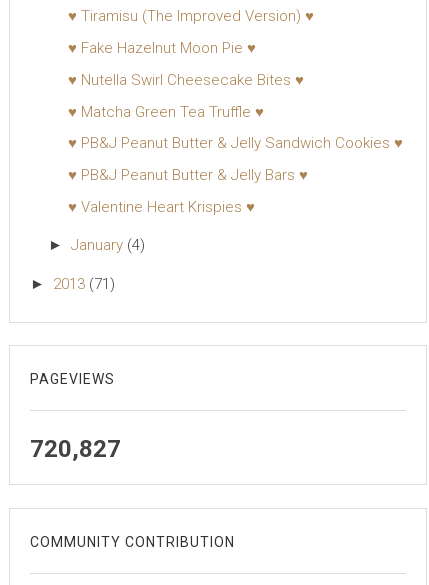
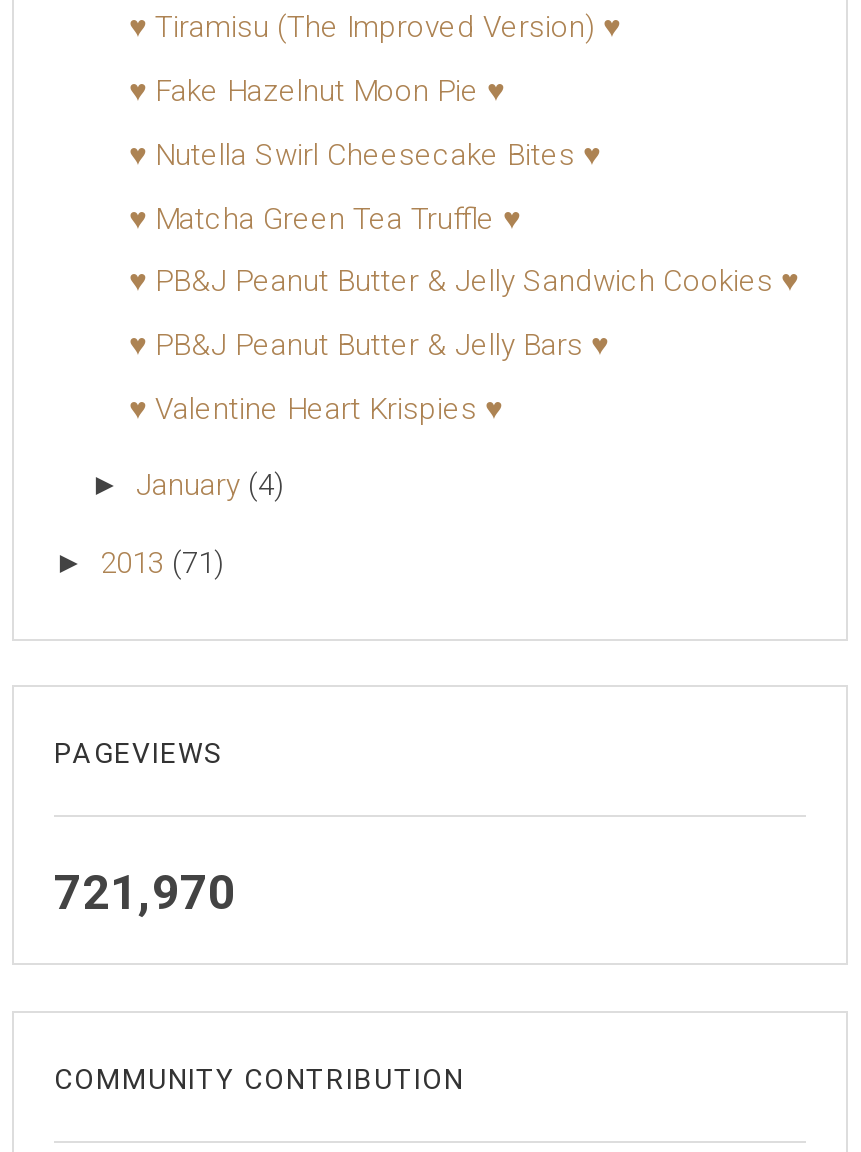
[30,435,121,463] 720,827 -> [54,865,236,921] 721,970

